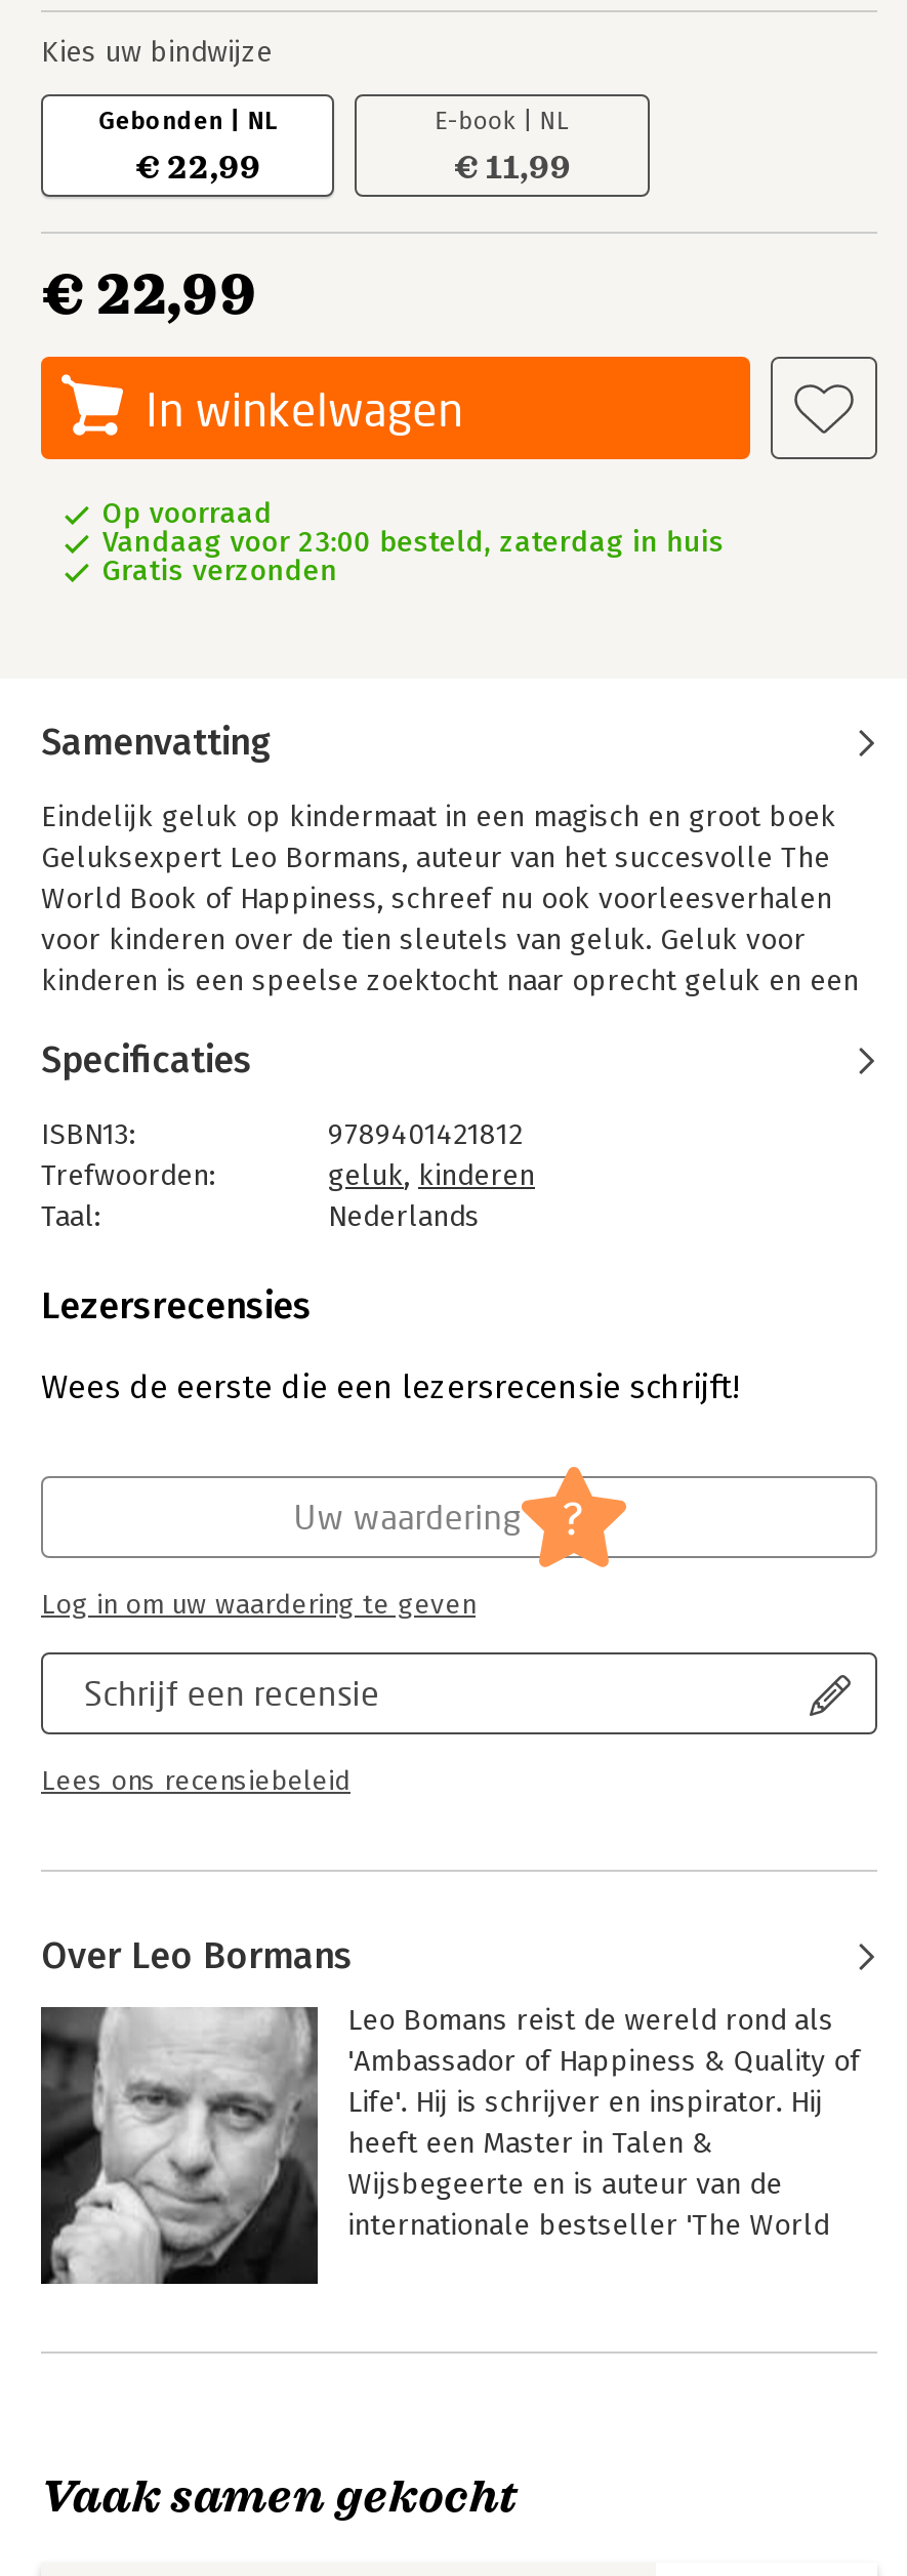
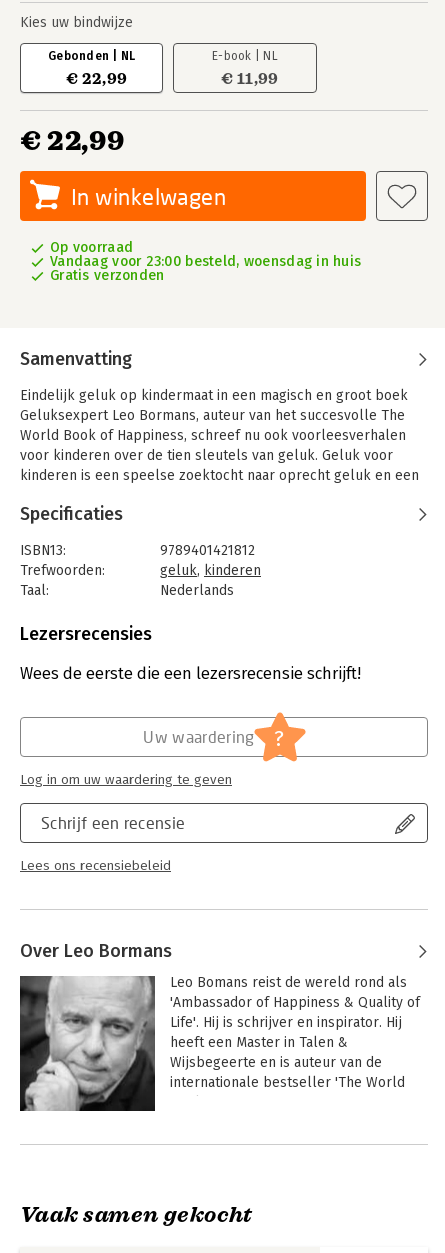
[102,525,724,560] Vandaag voor 23:00 besteld, zaterdag in huis -> [50,253,361,270] Vandaag voor 23:00 besteld, woensdag in huis

